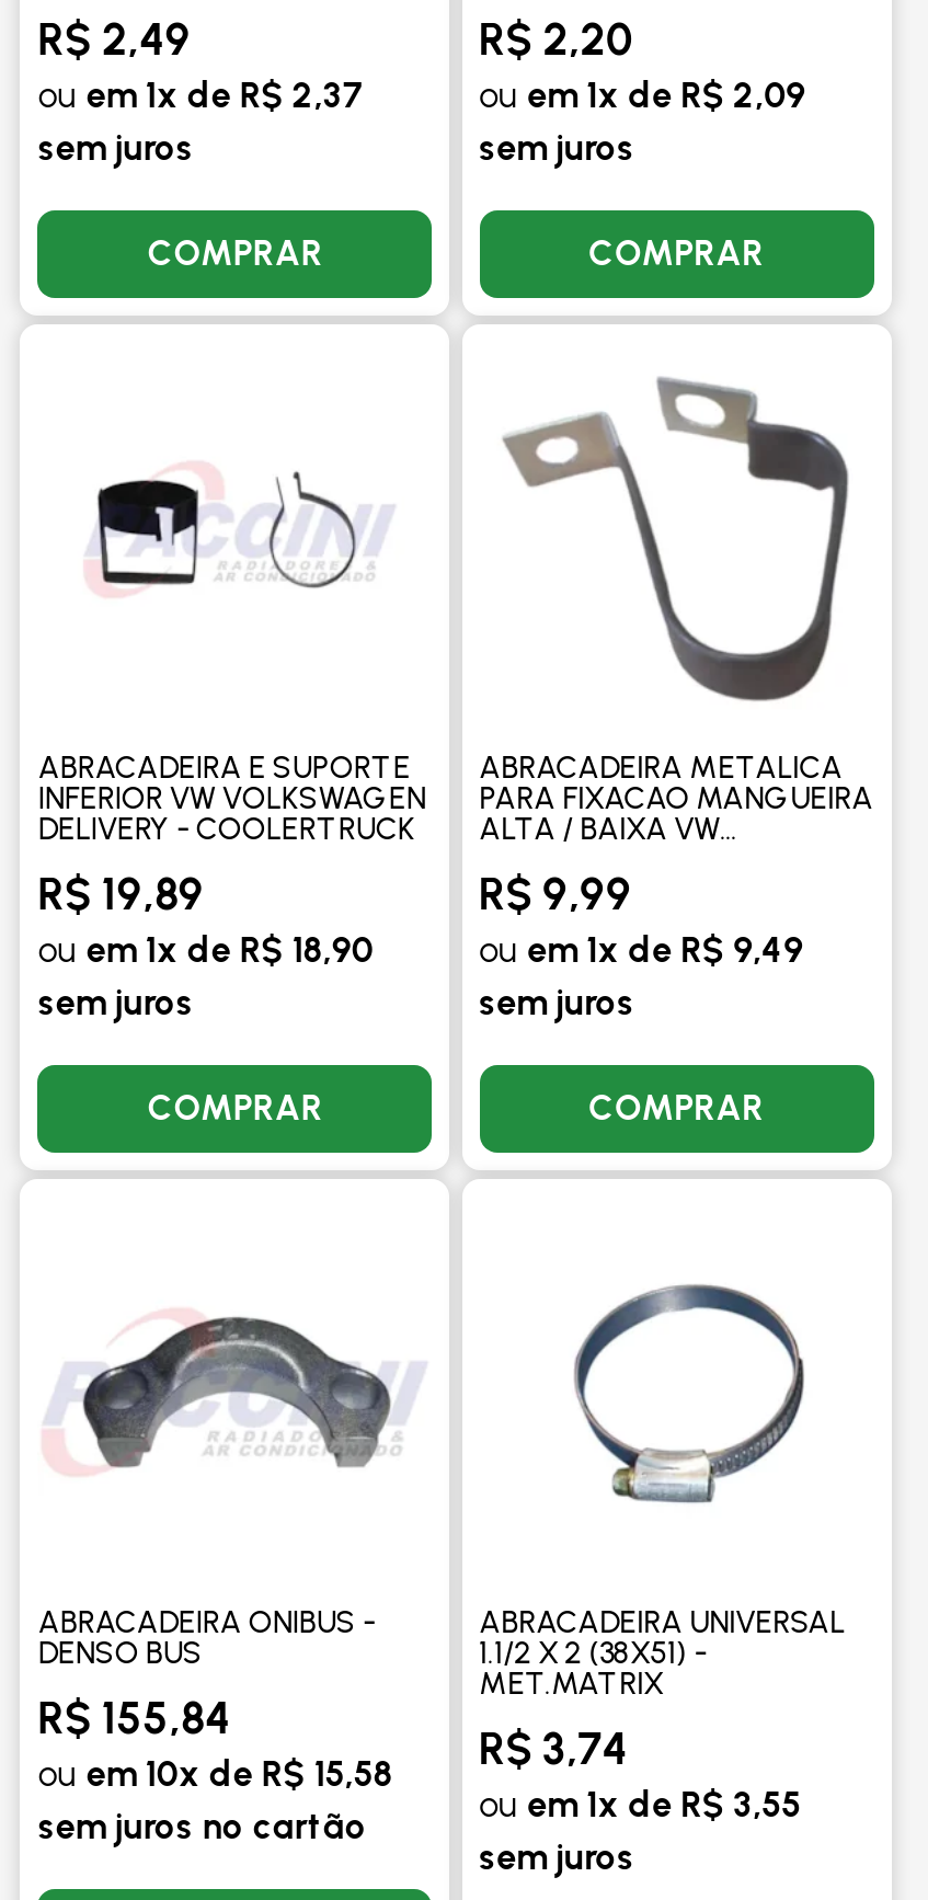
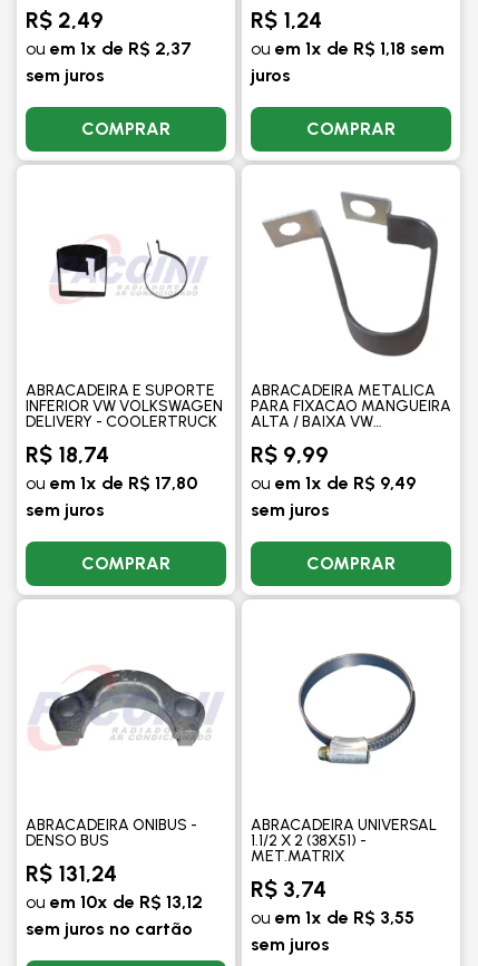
[479,13,806,169] R$ 2,20 | ou em 1x de R$ 2,09 | sem juros -> [250,7,444,86] R$ 1,24 | ou em 1x de R$ 1,18 sem | juros
[38,868,204,920] R$ 19,89 -> [26,441,110,468] R$ 18,74
[38,929,373,971] ou em 1x de R$ 18,90 -> [26,472,198,494] ou em 1x de R$ 17,80
[38,1692,231,1744] R$ 155,84 -> [26,860,117,887] R$ 131,24
[38,1753,393,1795] ou em 10x de R$ 15,58 -> [26,891,203,913] ou em 10x de R$ 13,12

